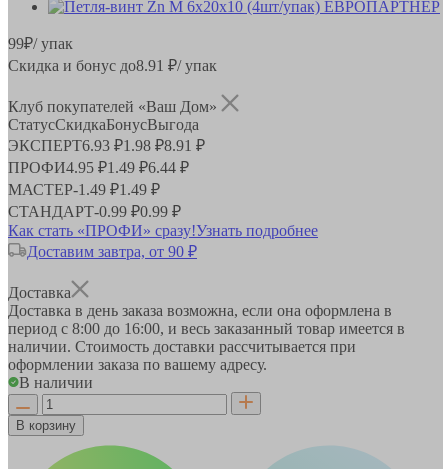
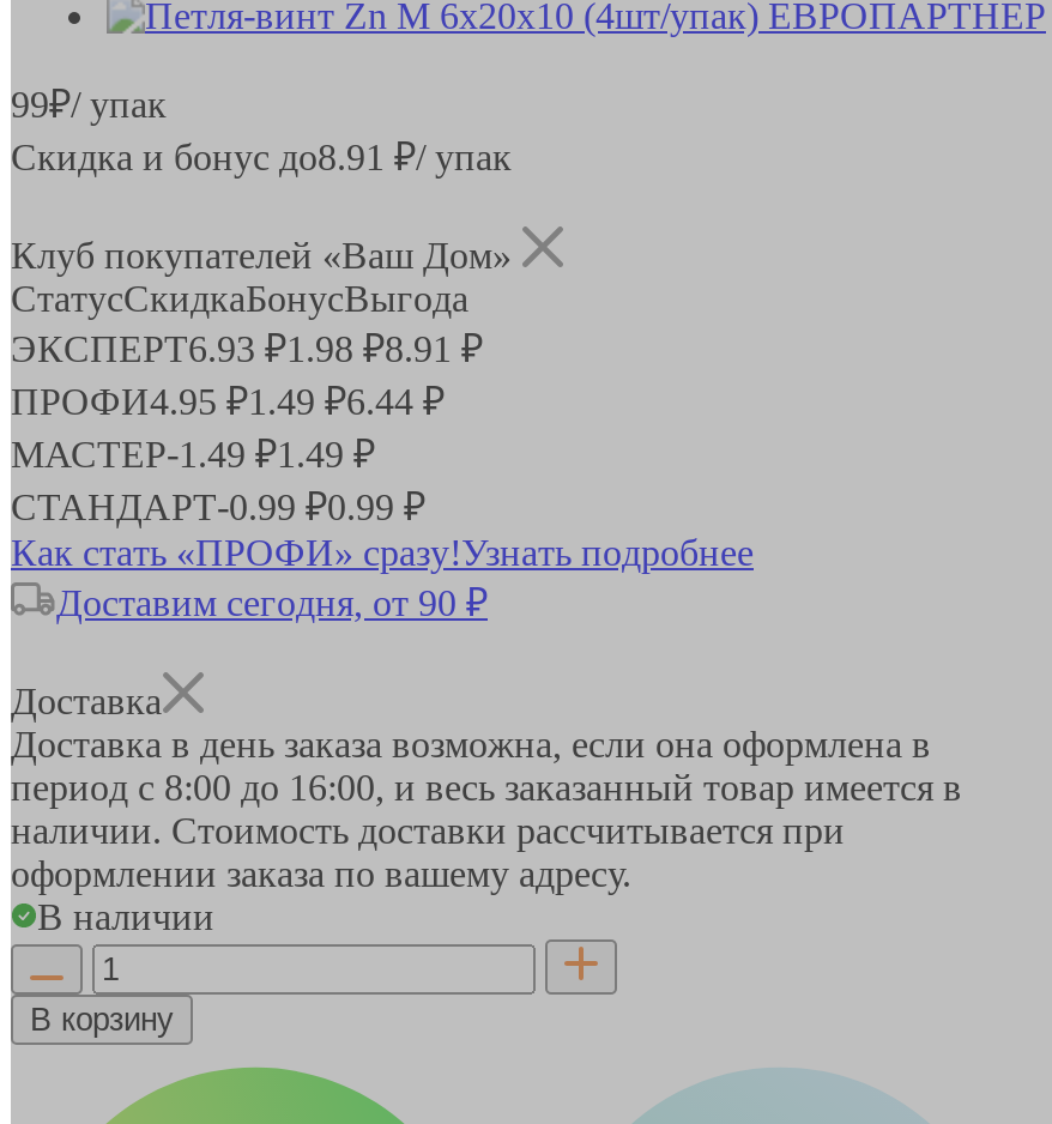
[27,243,197,260] Доставим завтра, от 90 ₽ -> [56,581,488,622] Доставим сегодня, от 90 ₽

